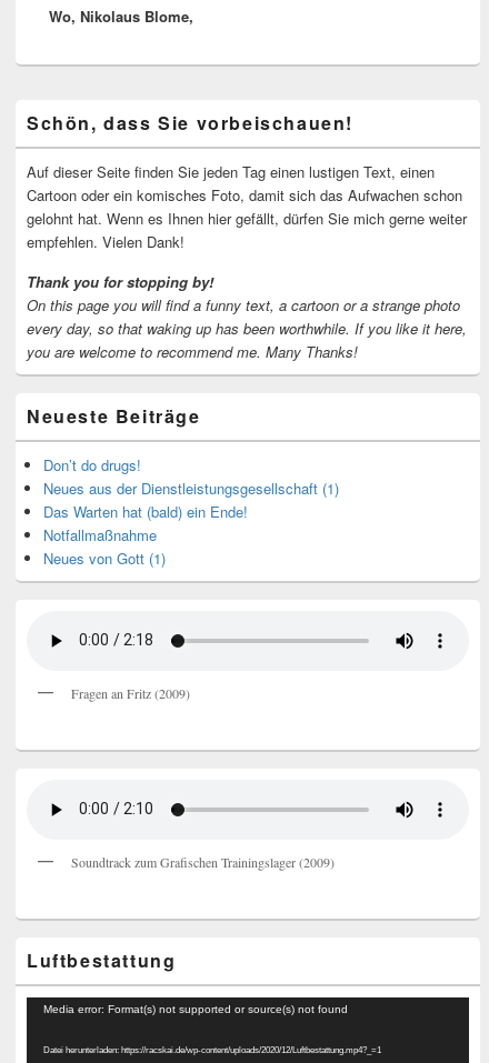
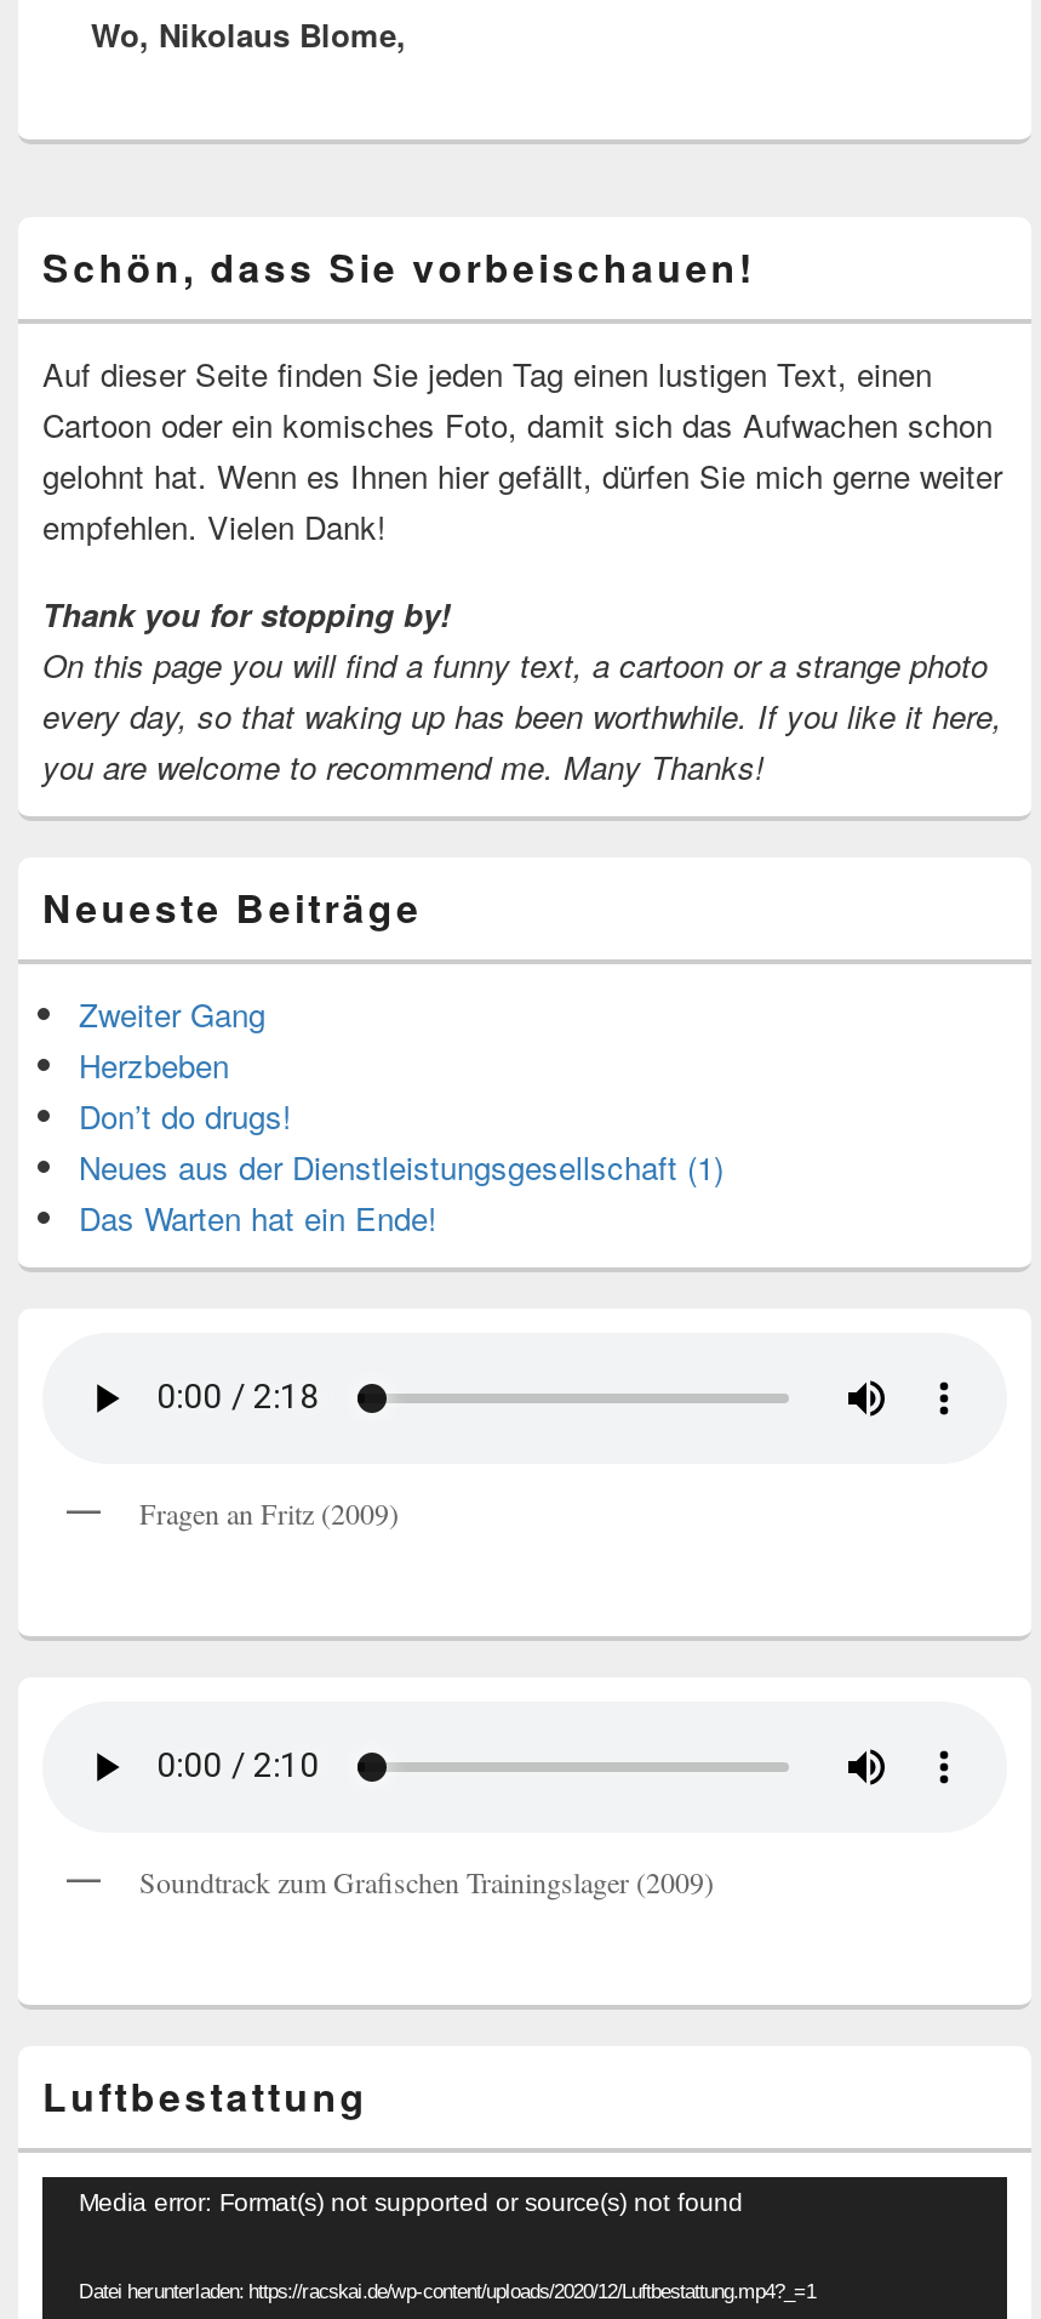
none -> [79,990,265,1087] Zweiter Gang | Herzbeben
moved [43,454,339,498] -> [79,1092,723,1189]: Don’t do drugs! | Neues aus der Dienstleistungsgesellschaft (1)
[43,501,248,568] Das Warten hat (bald) ein Ende! | Notfallmaßnahme | Neues von Gott (1) -> [79,1194,437,1240] Das Warten hat ein Ende!

